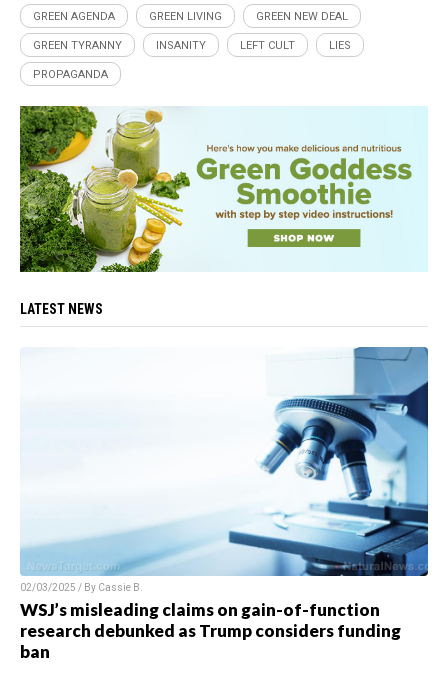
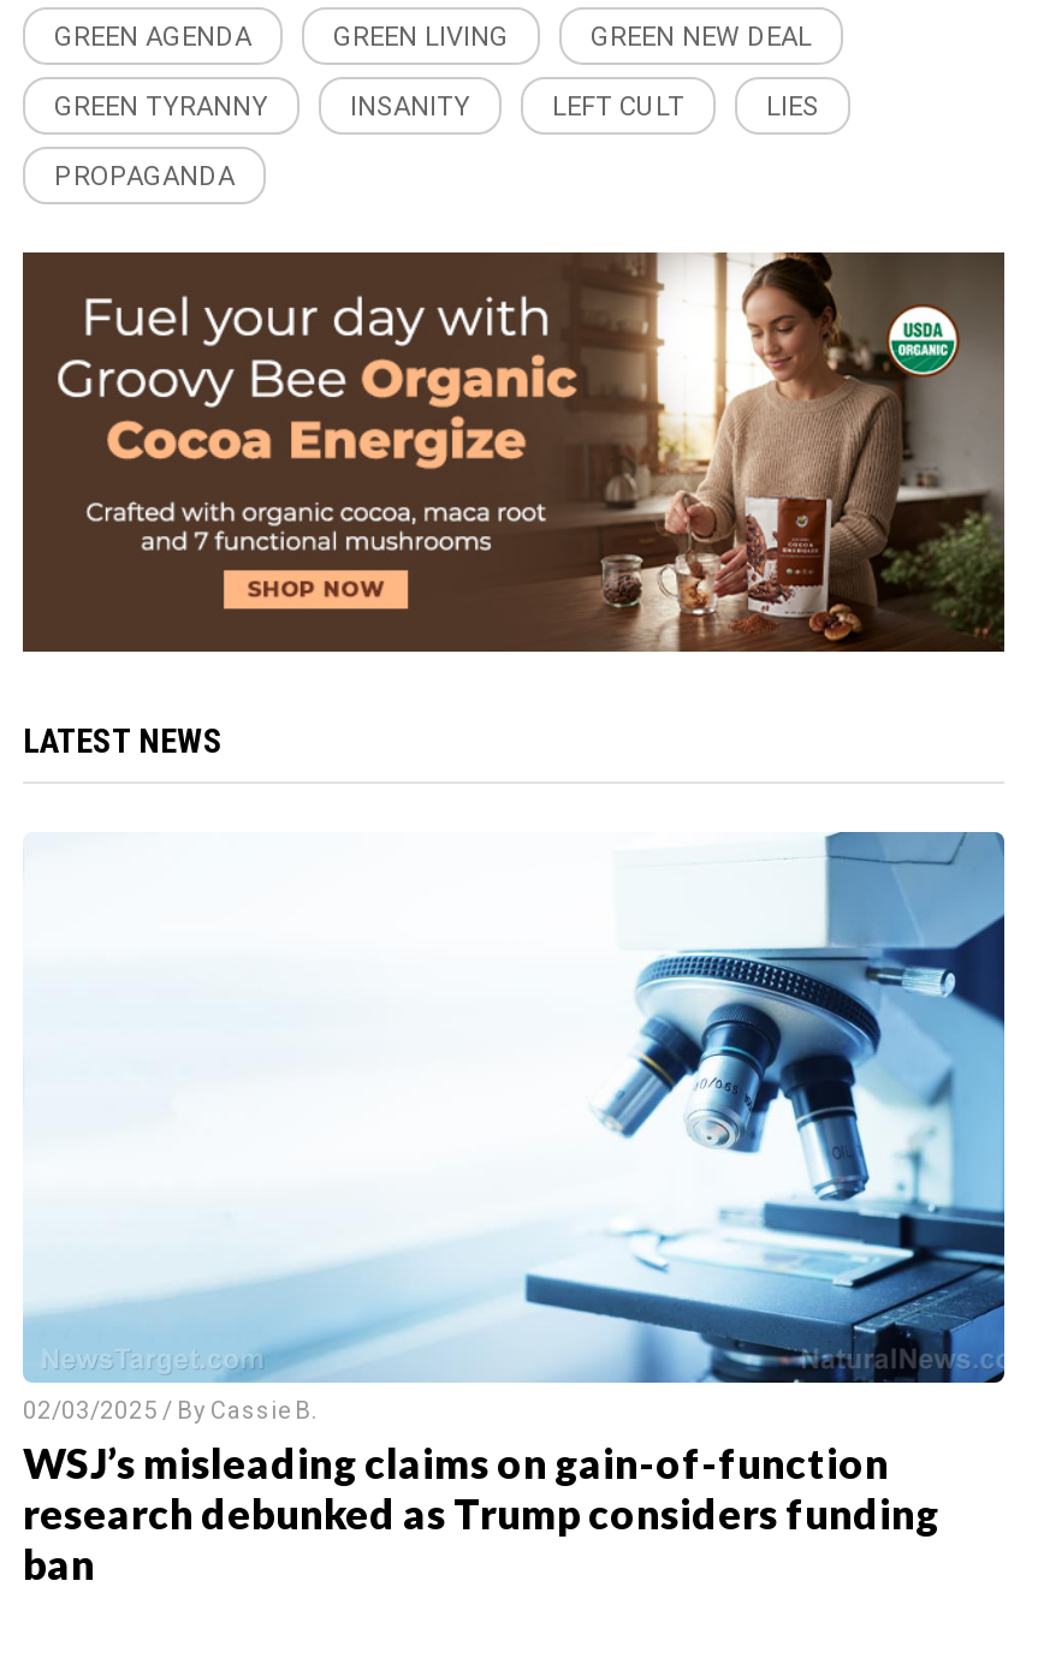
[19,105,428,273] [image] -> [20,250,1007,654] [image]

